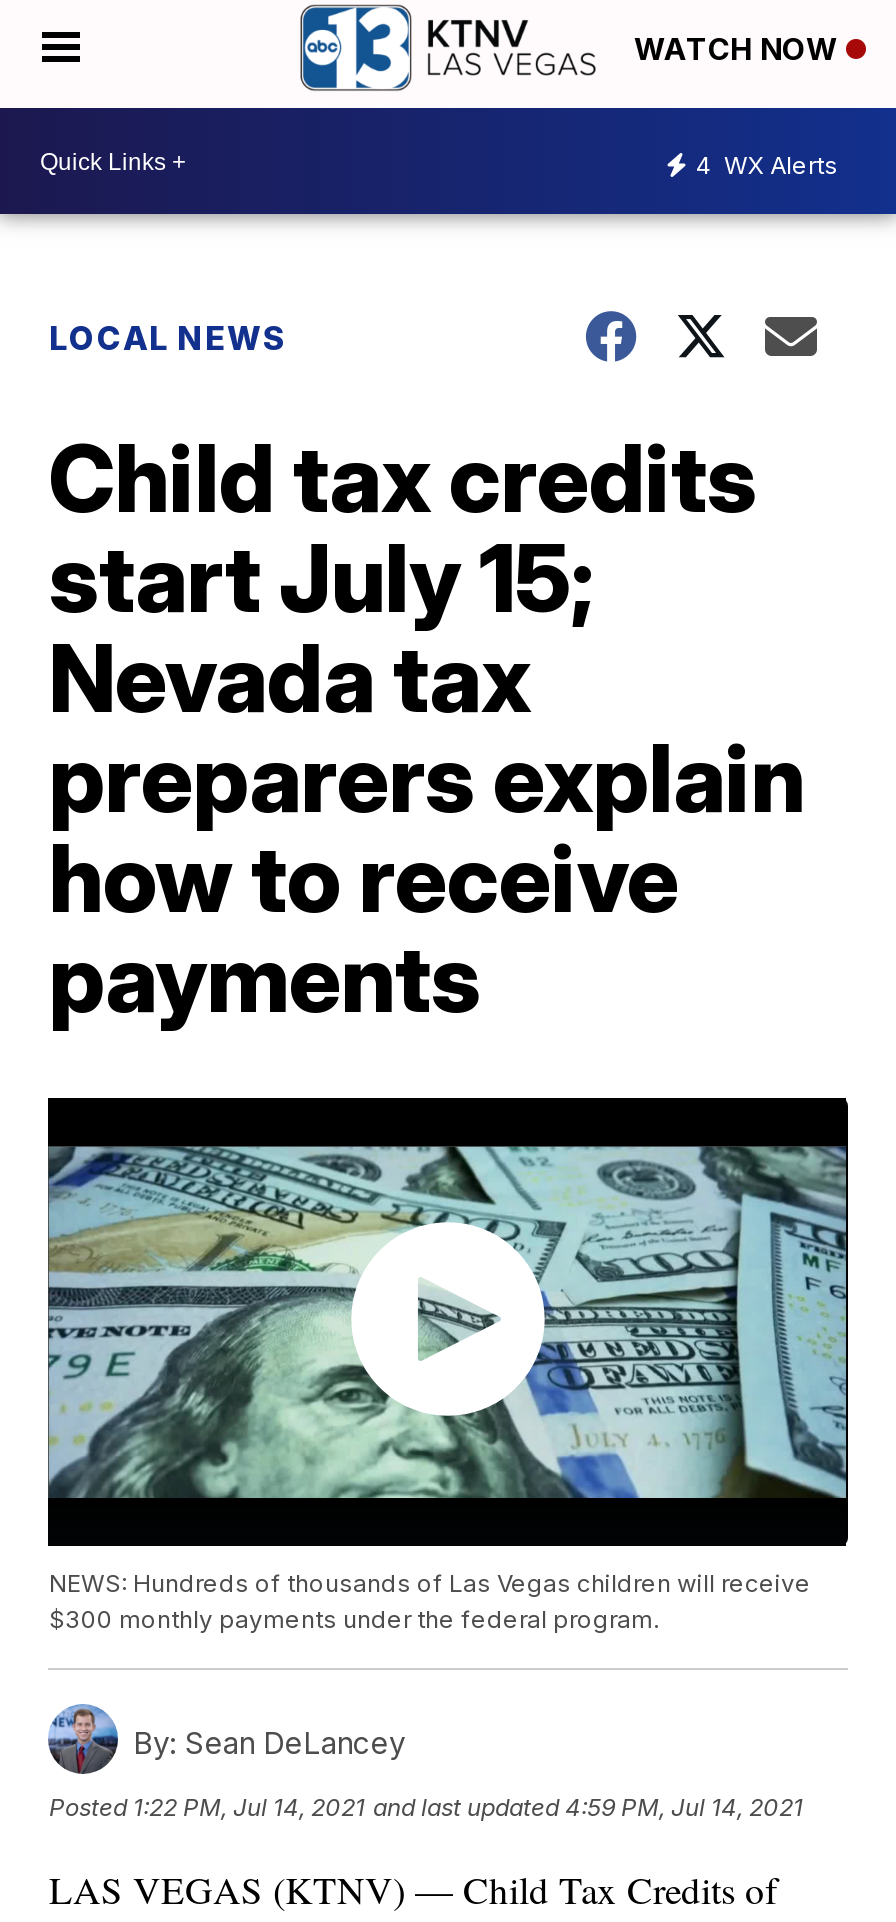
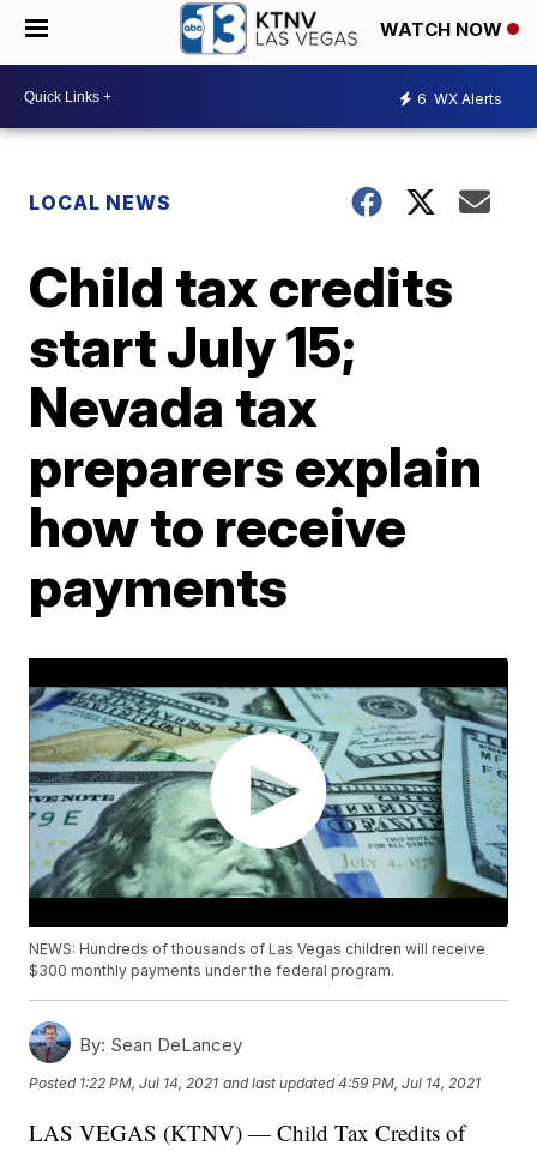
[696,149,838,179] 4 WX Alerts -> [417,89,502,107] 6 WX Alerts

